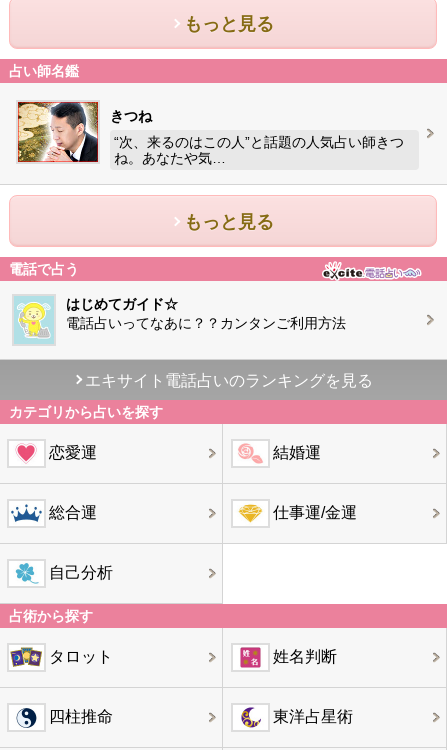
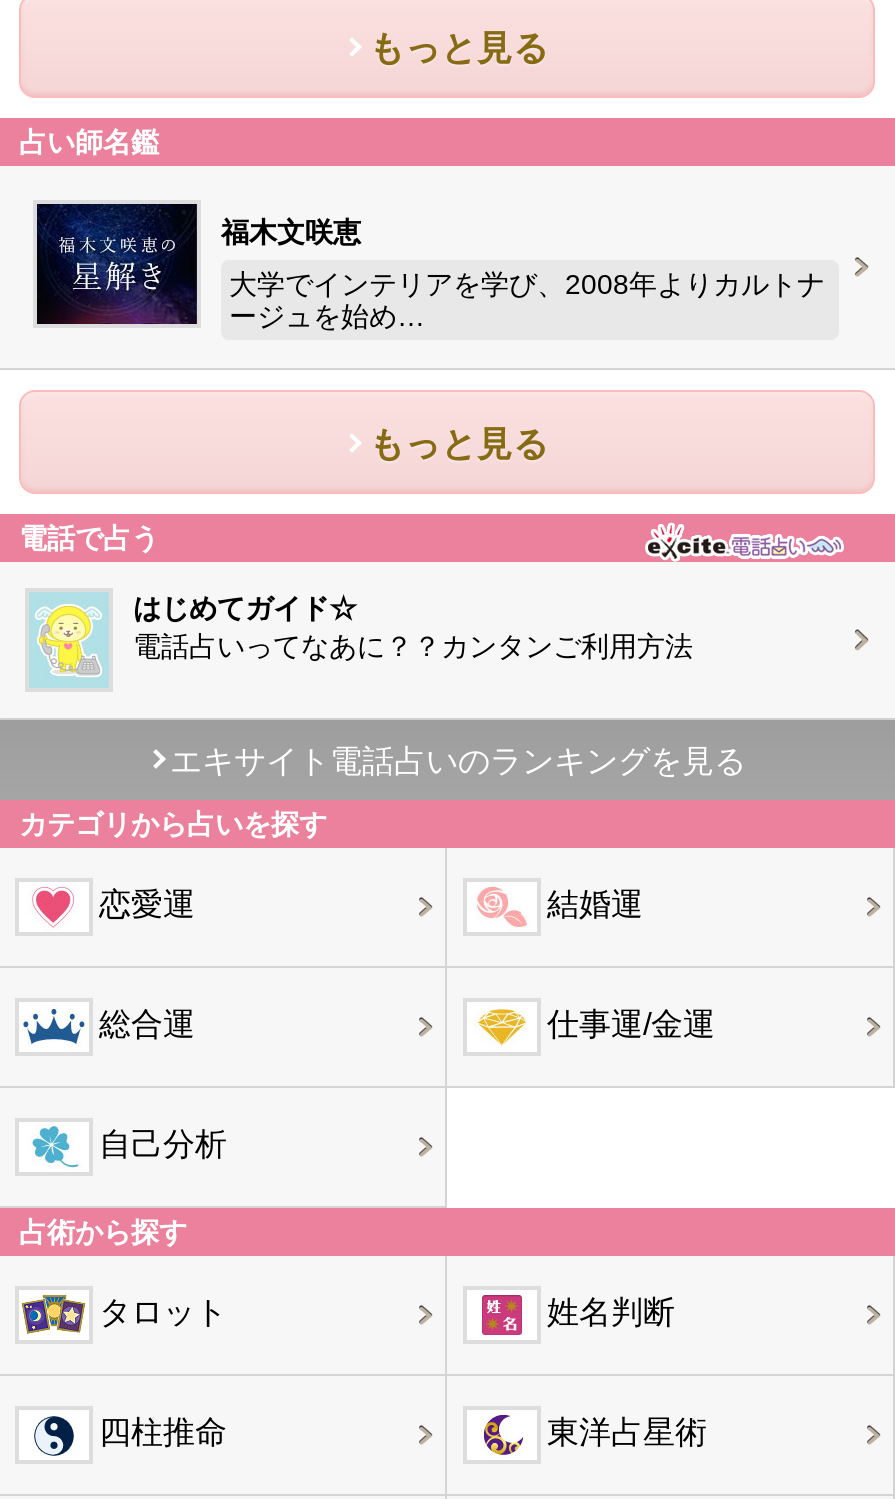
[17,101,152,163] [image] | きつね -> [35,202,361,326] [image] | 福木文咲恵
[114,134,404,166] “次、来るのはこの人”と話題の人気占い師きつ | ね。あなたや気… -> [229,268,825,332] 大学でインテリアを学び、2008年よりカルトナ | ージュを始め…

